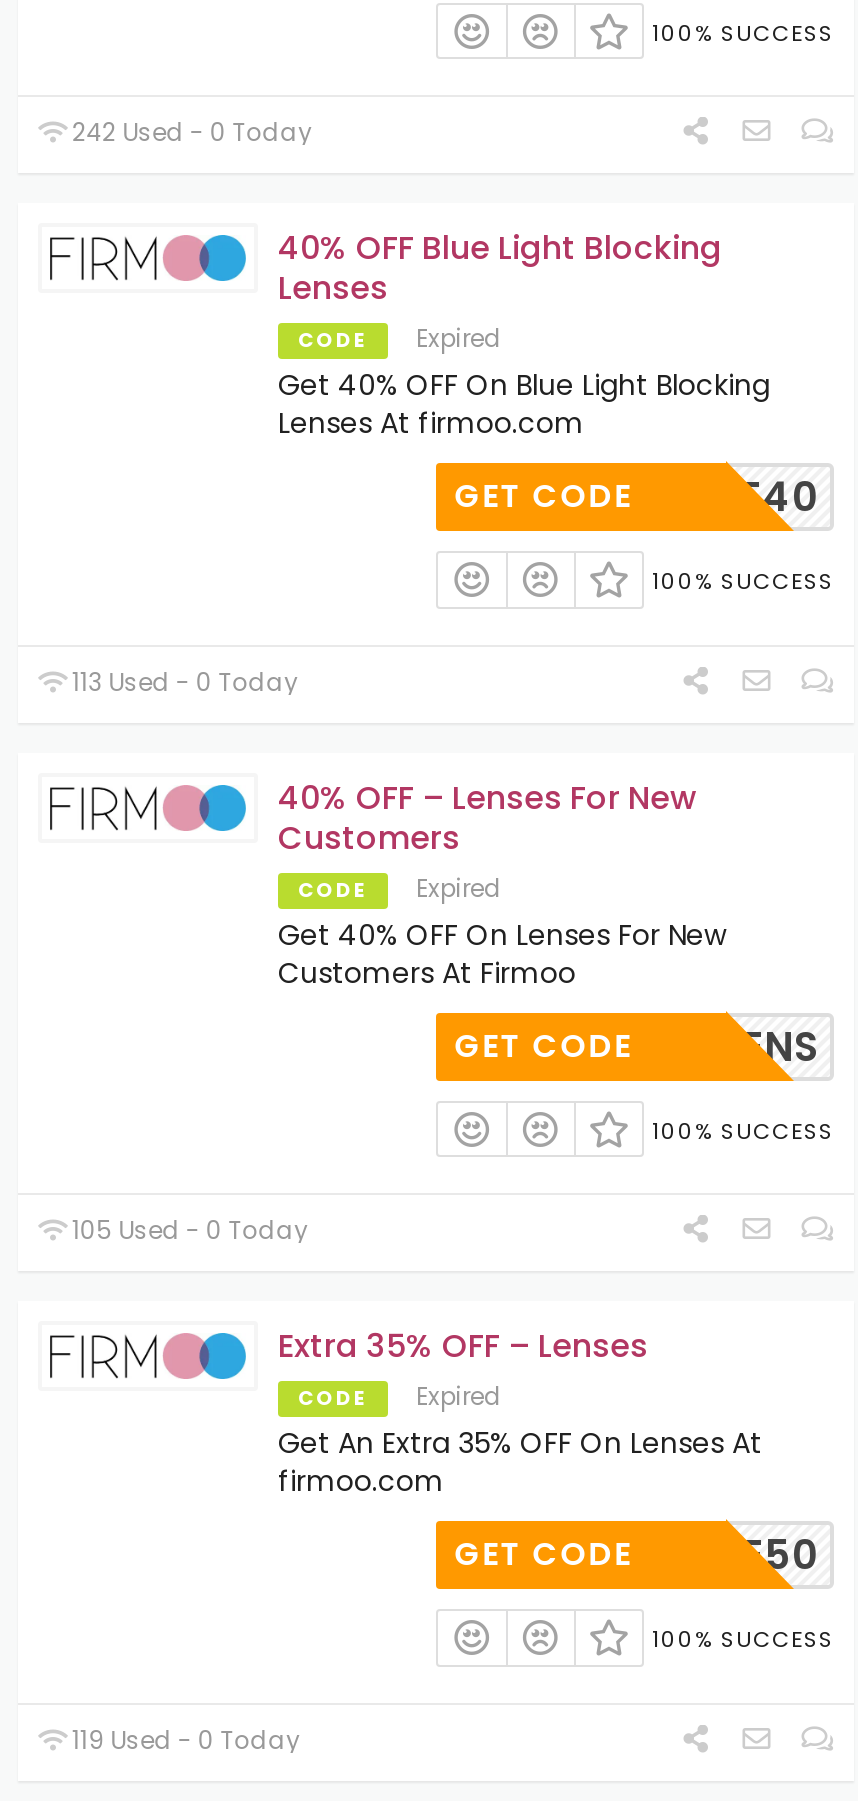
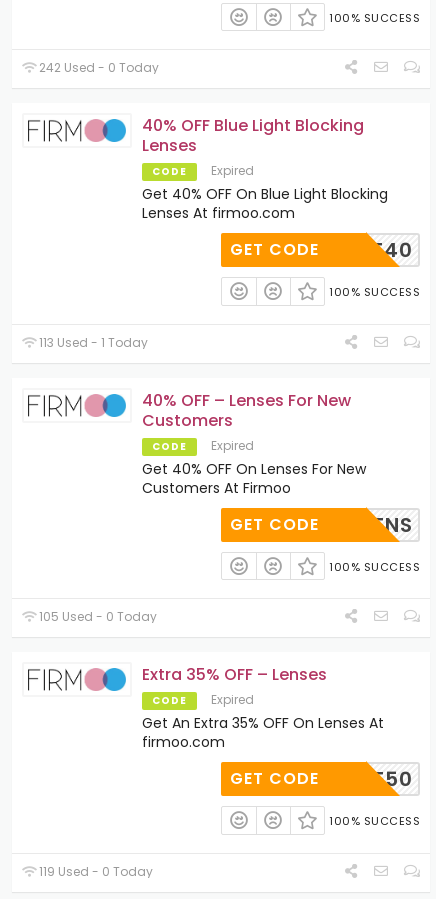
[66,664,298,698] 113 Used - 0 Today -> [36,334,148,351] 113 Used - 1 Today

